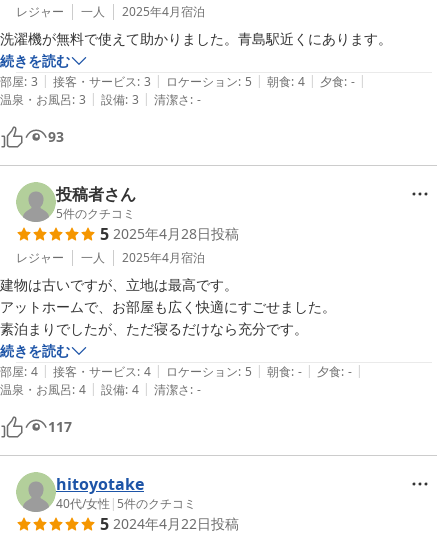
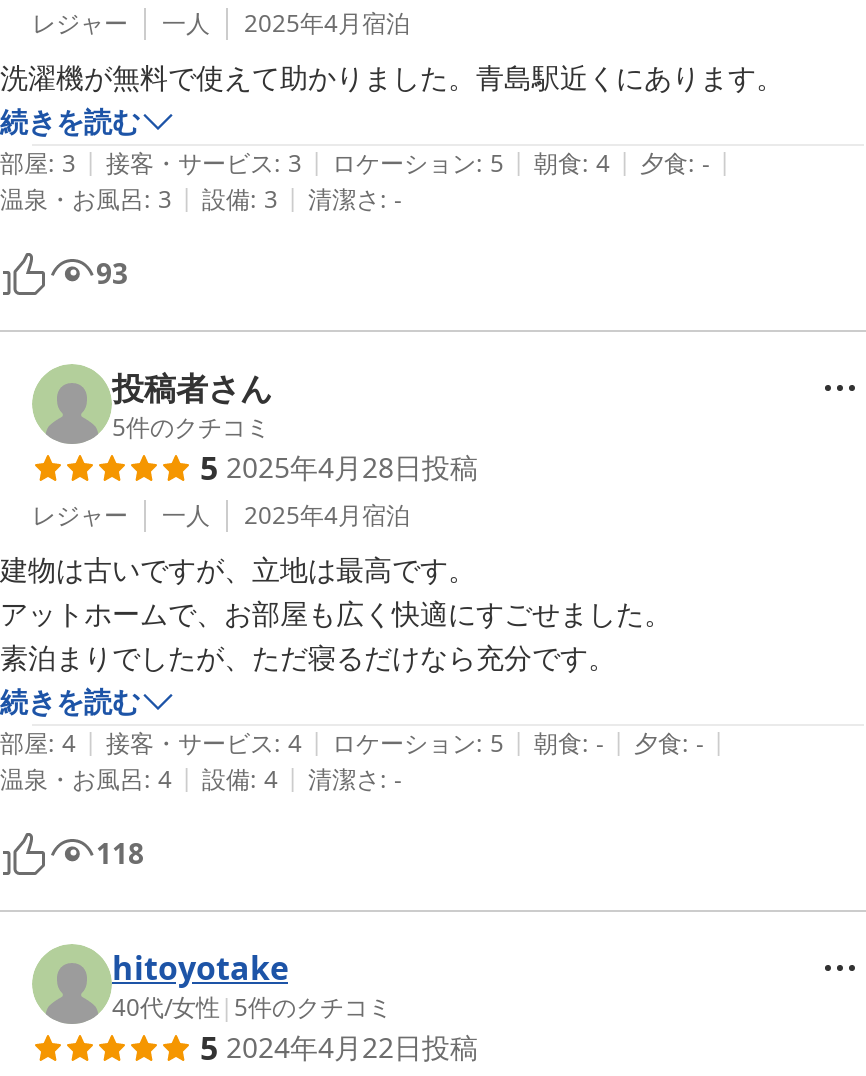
[48,417,72,436] 117 -> [96,834,144,872] 118

